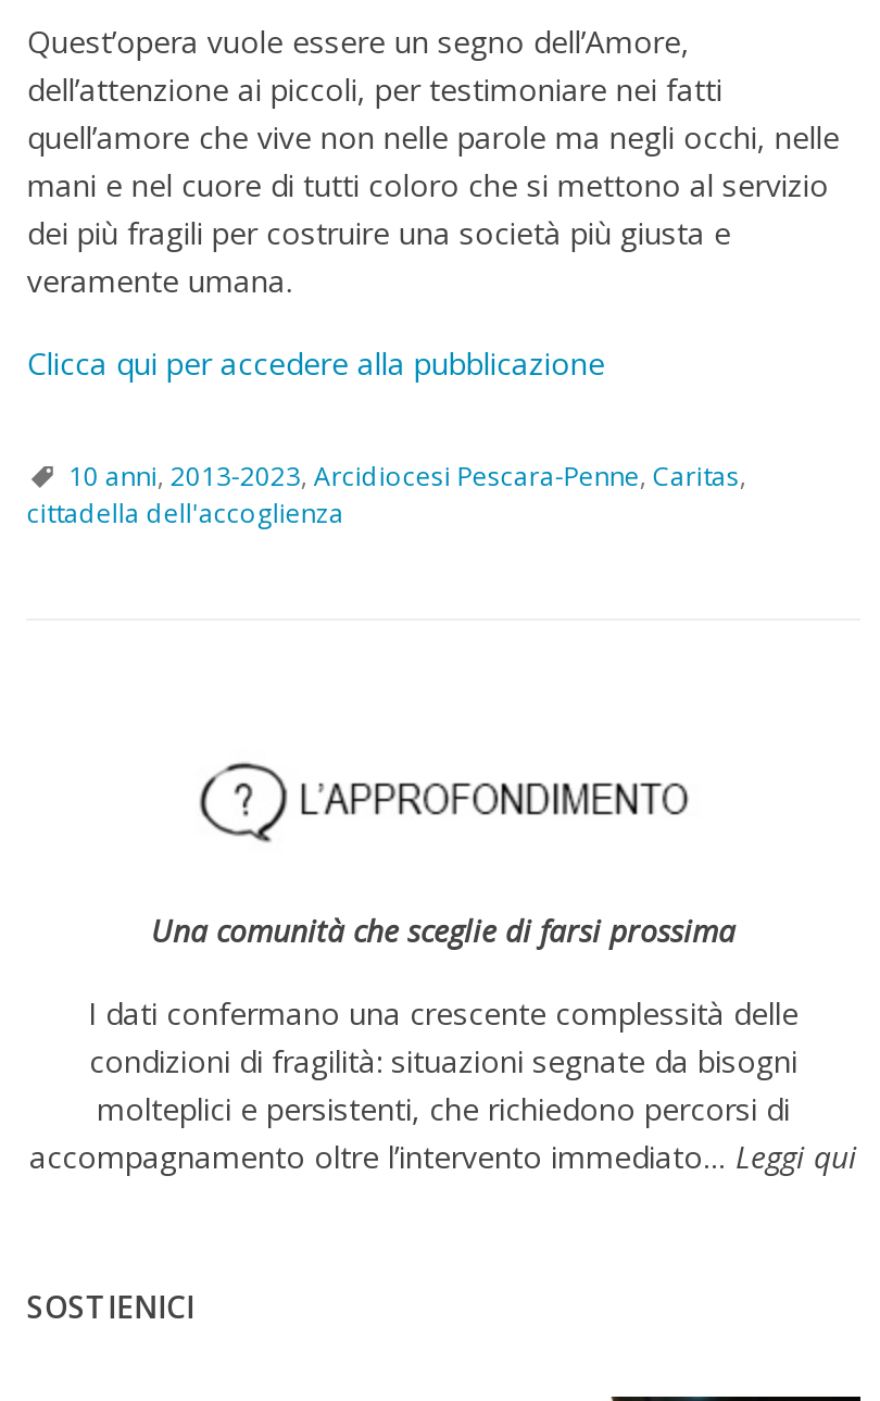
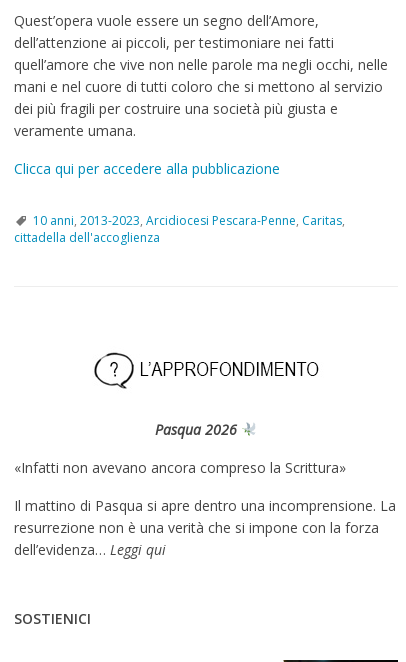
[29,909,857,1176] Una comunità che sceglie di farsi prossima | I dati confermano una crescente complessità delle | condizioni di fragilità: situazioni segnate da bisogni | molteplici e persistenti, che richiedono percorsi di | accompagnamento oltre l’intervento immediato… Leggi qui -> [14,419,396,558] Pasqua 2026 | «Infatti non avevano ancora compreso la Scrittura» | Il mattino di Pasqua si apre dentro una incomprensione. La | resurrezione non è una verità che si impone con la forza | dell’evidenza… Leggi qui

